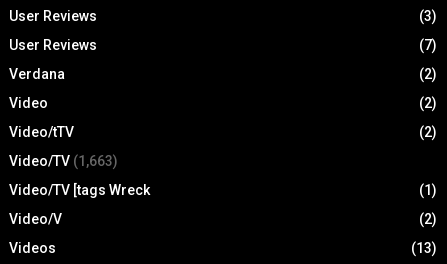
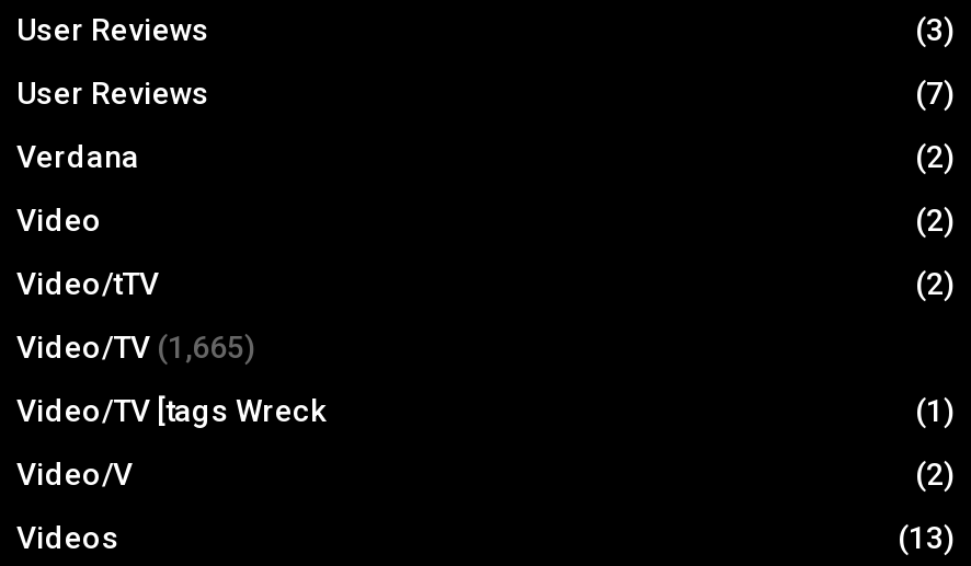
[9,153,118,169] Video/TV (1,663) -> [16,330,255,365] Video/TV (1,665)

